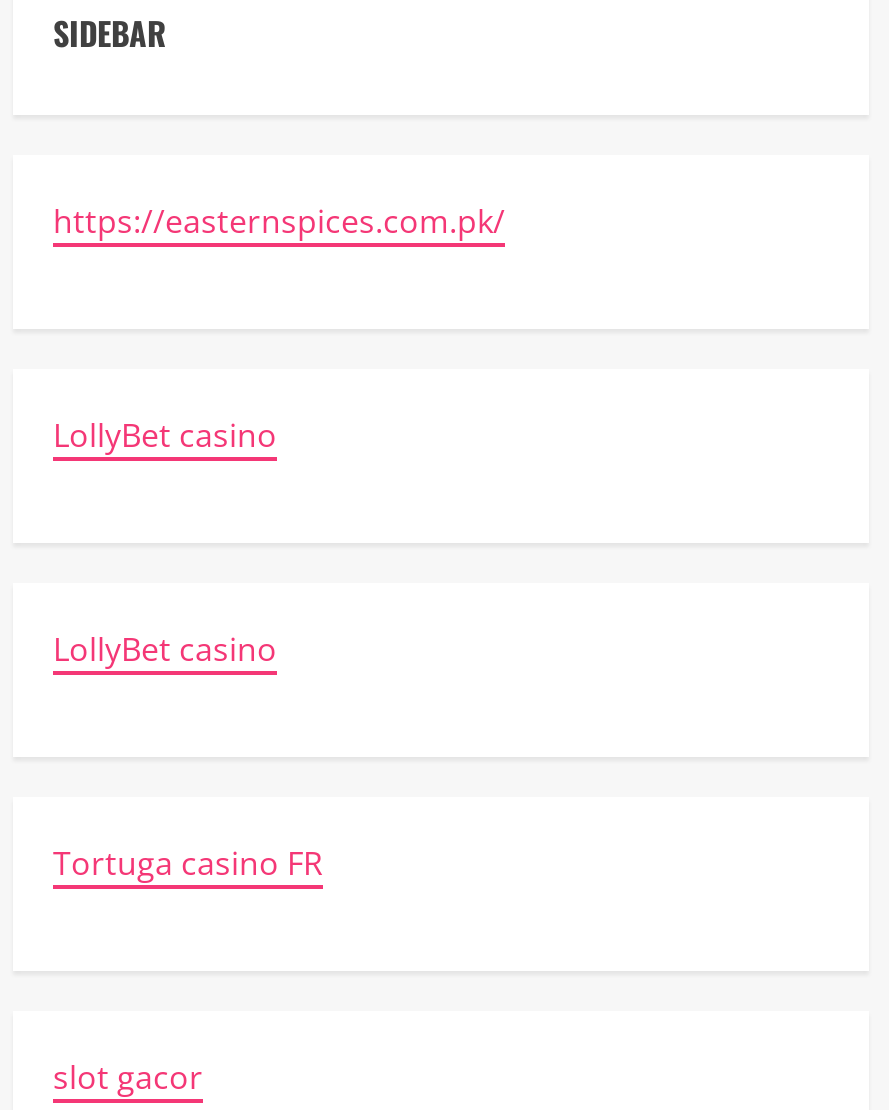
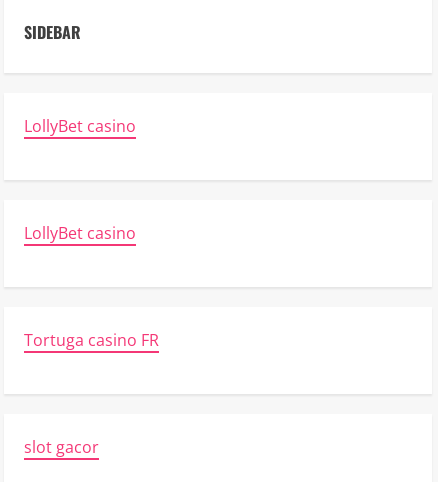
[53,199,505,243] https://easternspices.com.pk/ -> none

